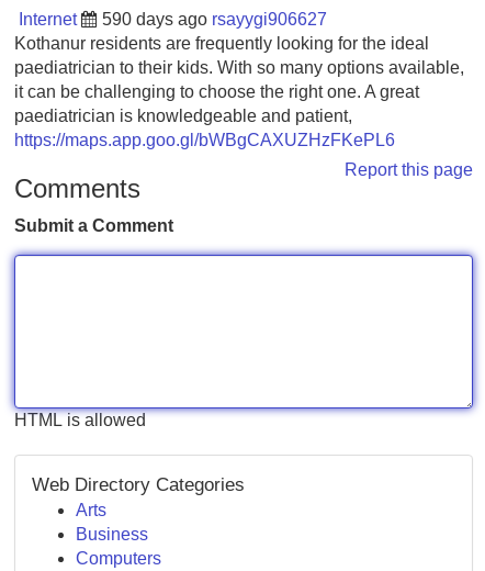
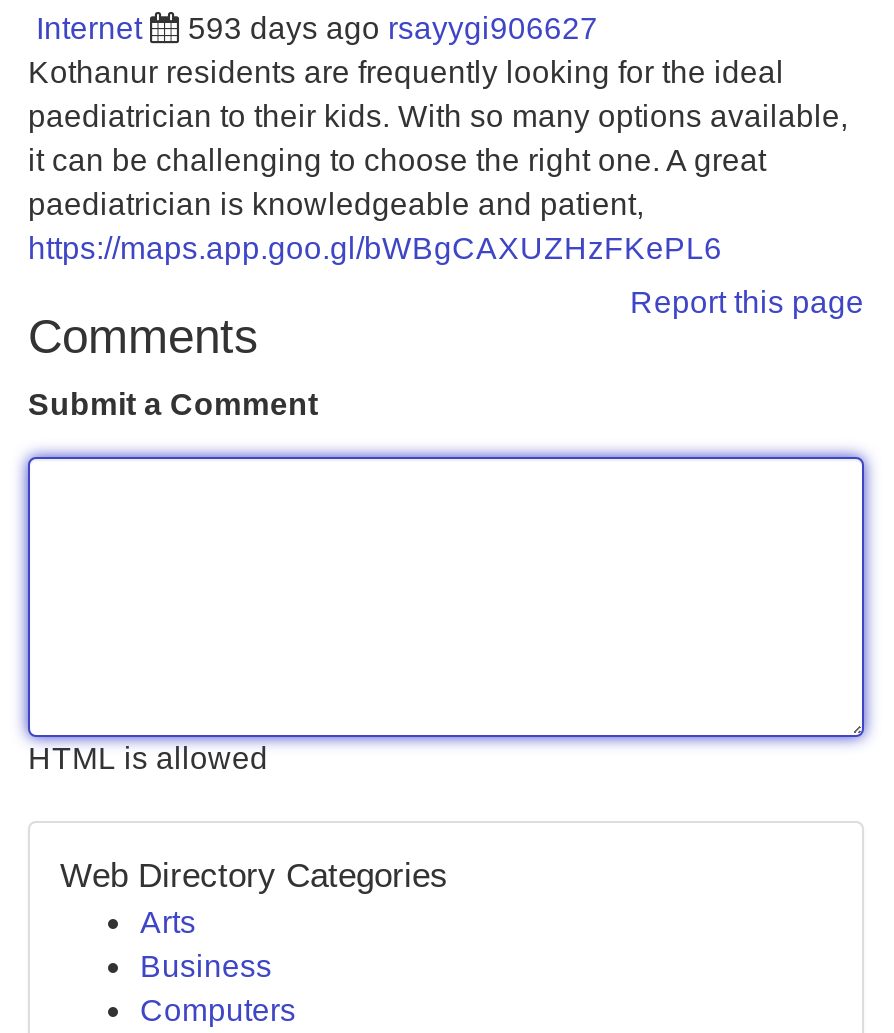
[102,10,327,29] 590 days ago rsayygi906627 -> [188,11,598,45] 593 days ago rsayygi906627

